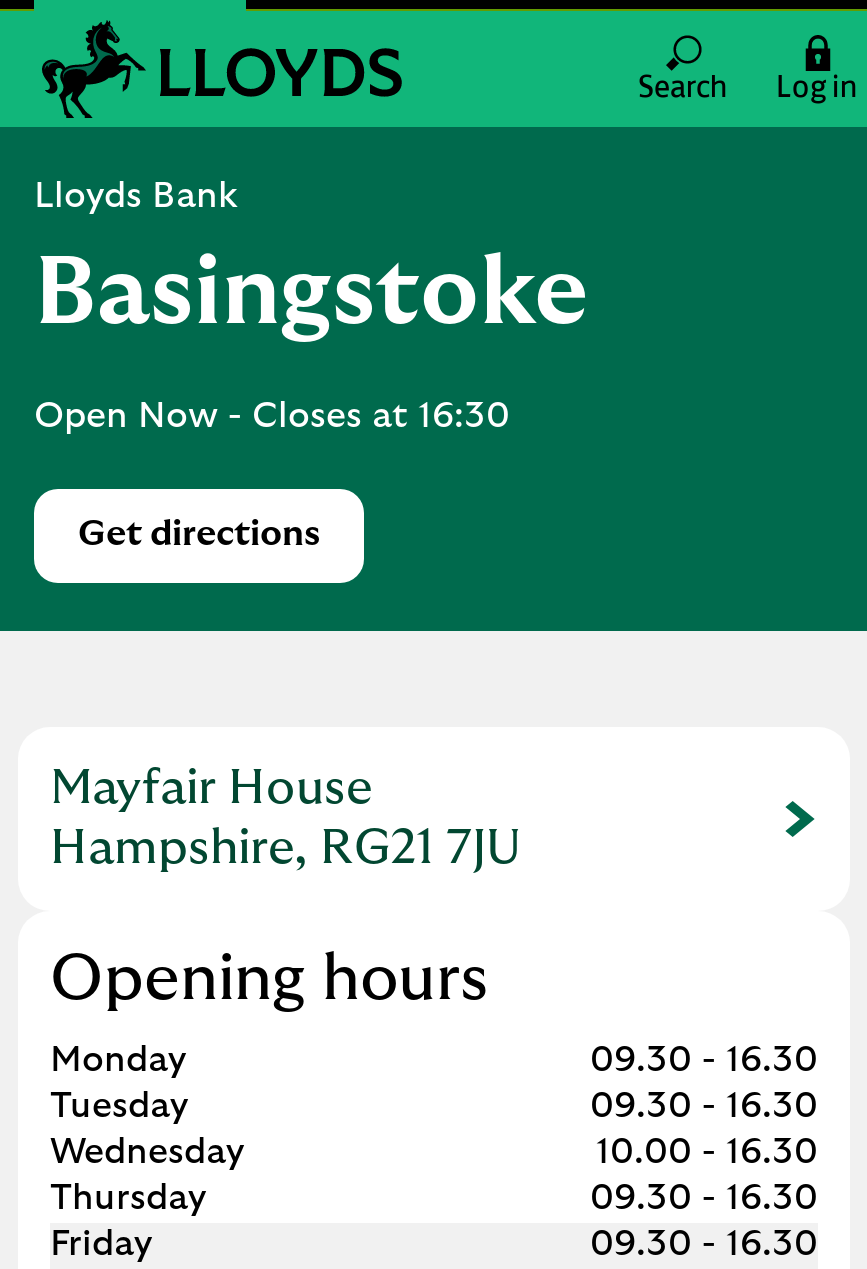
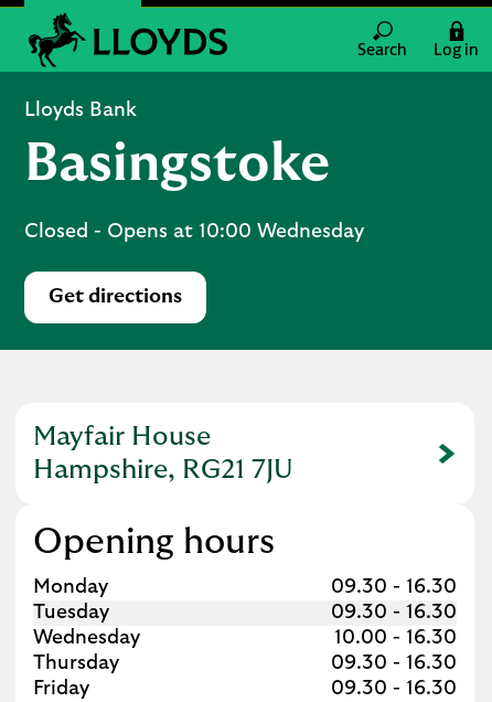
[34,399,510,435] Open Now - Closes at 16:30 -> [24,222,364,242] Closed - Opens at 10:00 Wednesday

